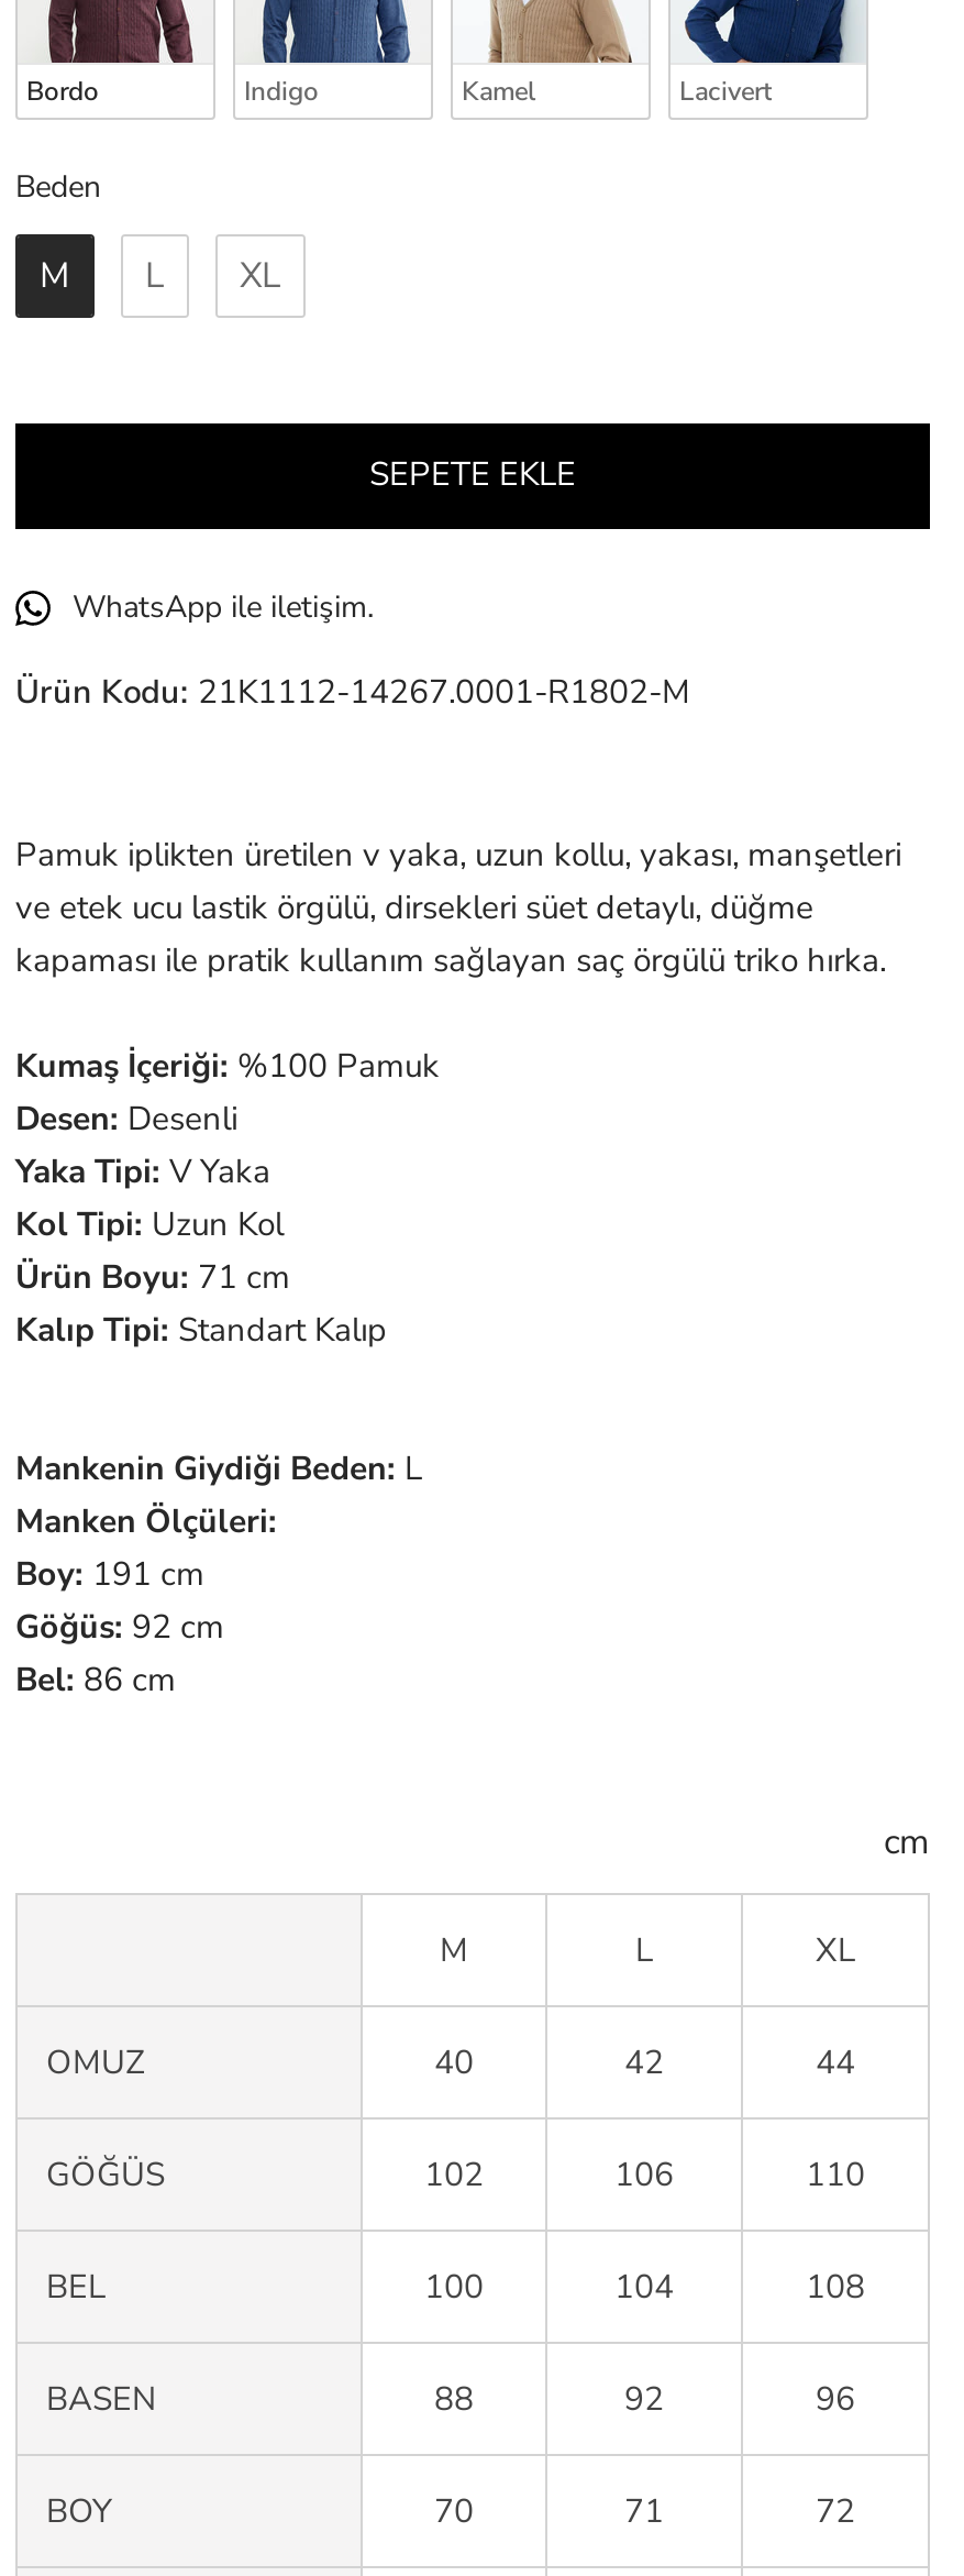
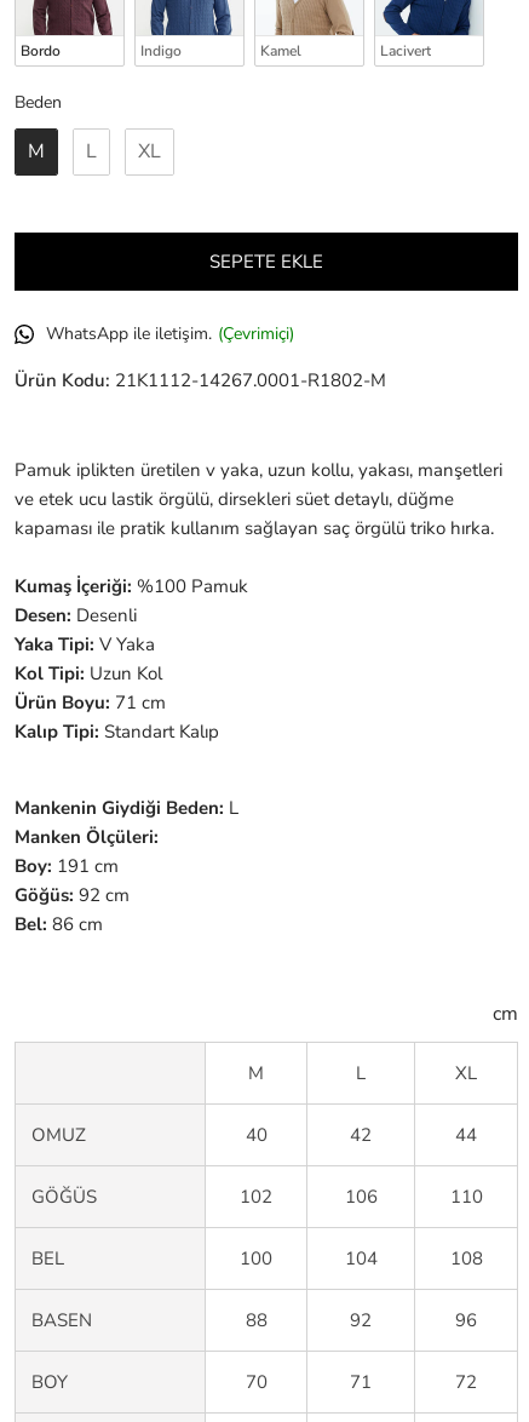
[73,586,374,628] WhatsApp ile iletişim. -> [46,323,294,346] WhatsApp ile iletişim. (Çevrimiçi)

